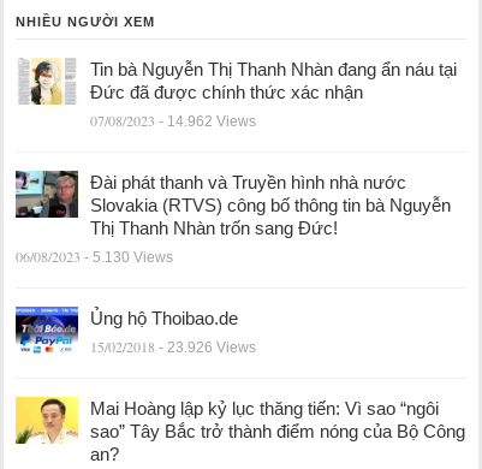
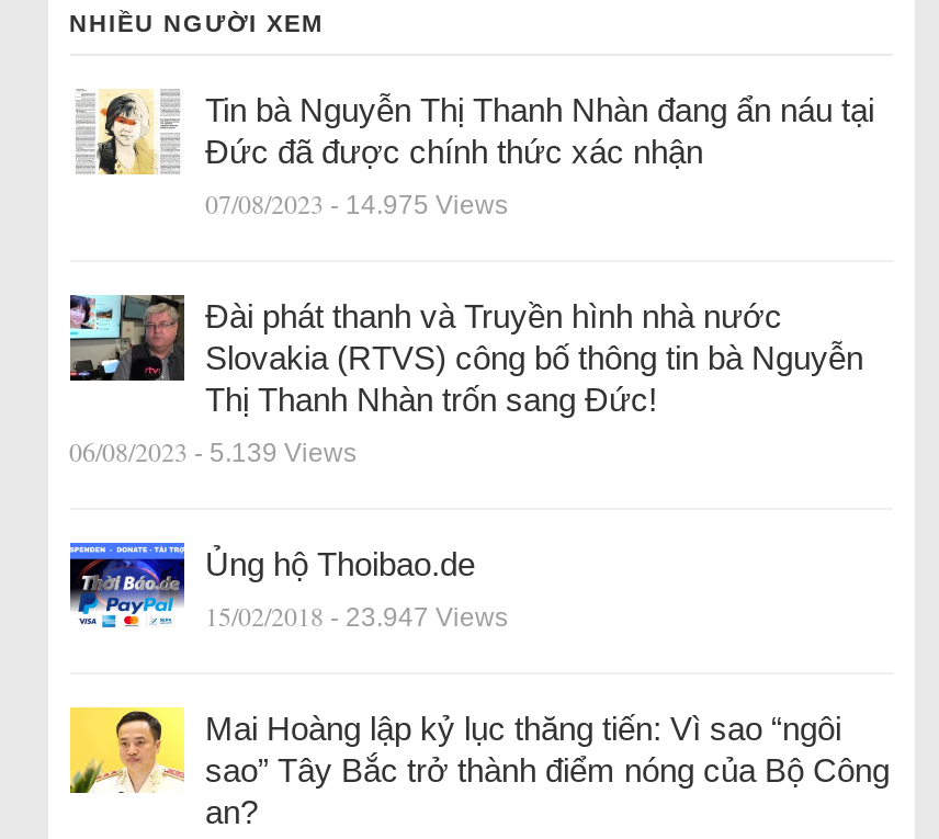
[90,111,255,130] 07/08/2023 - 14.962 Views -> [205,185,508,220] 07/08/2023 - 14.975 Views
[15,247,172,266] 06/08/2023 - 5.130 Views -> [69,433,357,468] 06/08/2023 - 5.139 Views
[90,337,255,356] 15/02/2018 - 23.926 Views -> [205,598,508,633] 15/02/2018 - 23.947 Views

